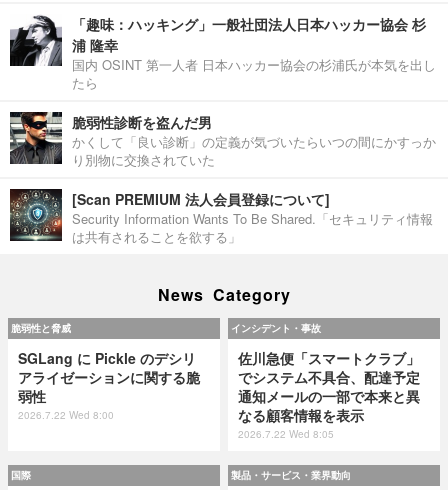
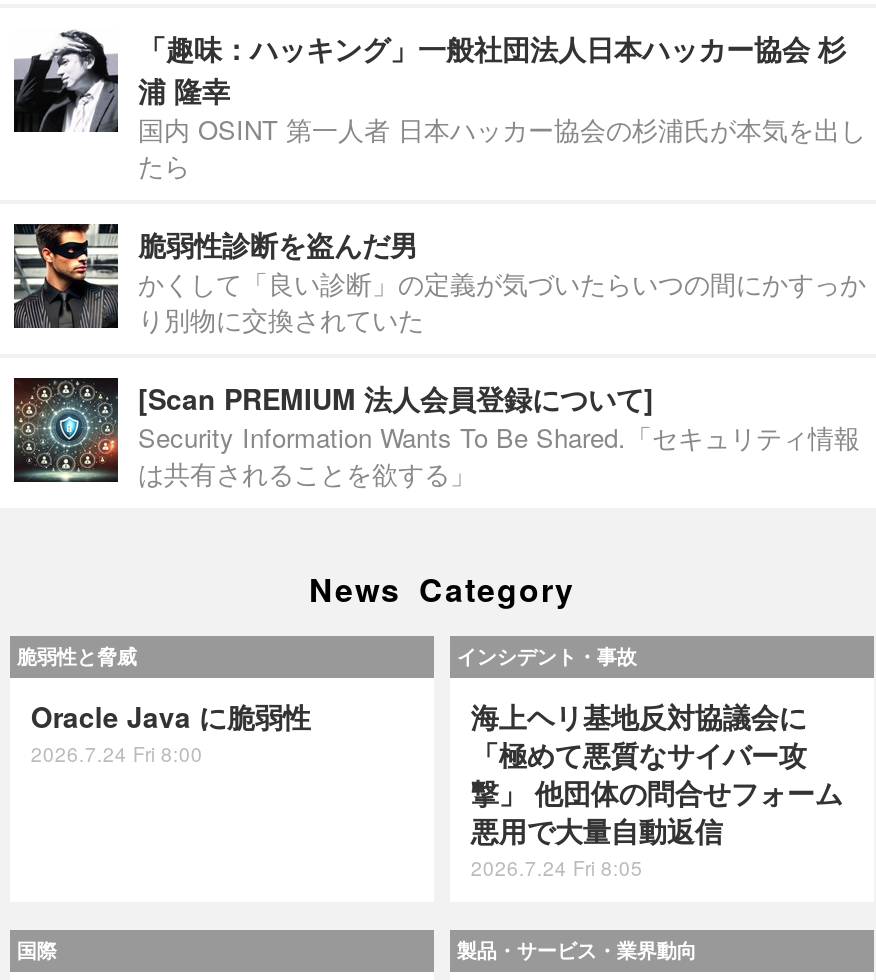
[18,347,200,421] SGLang に Pickle のデシリ | アライゼーションに関する脆 | 弱性 | 2026.7.22 Wed 8:00 -> [31,695,311,767] Oracle Java に脆弱性 | 2026.7.24 Fri 8:00
[238,347,420,440] 佐川急便「スマートクラブ」 | でシステム不具合、配達予定 | 通知メールの一部で本来と異 | なる顧客情報を表示 | 2026.7.22 Wed 8:05 -> [471,695,843,881] 海上ヘリ基地反対協議会に | 「極めて悪質なサイバー攻 | 撃」 他団体の問合せフォーム | 悪用で大量自動返信 | 2026.7.24 Fri 8:05

